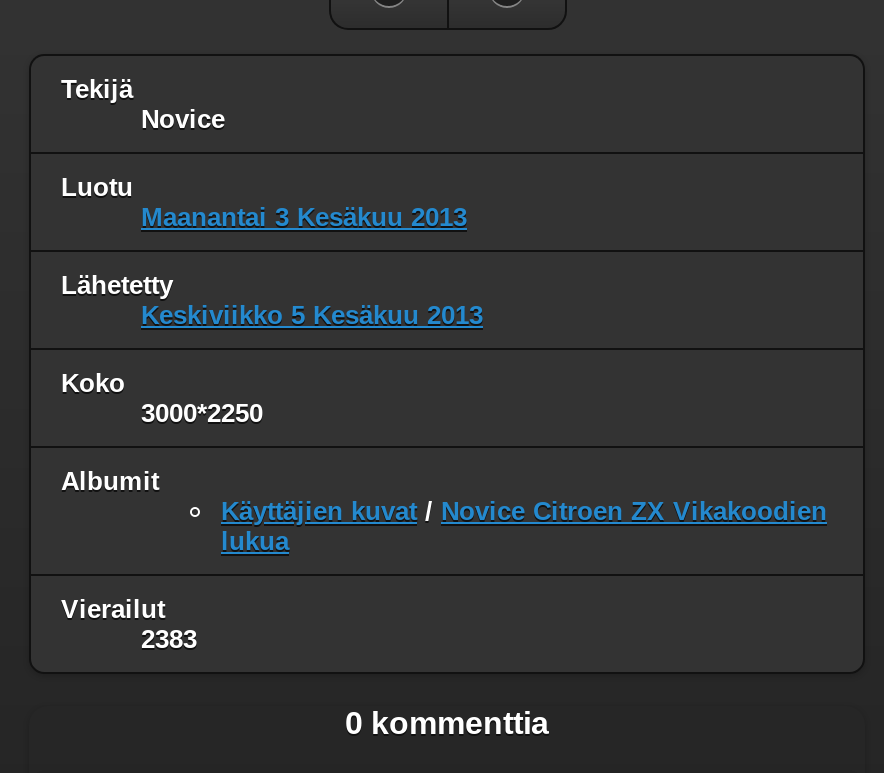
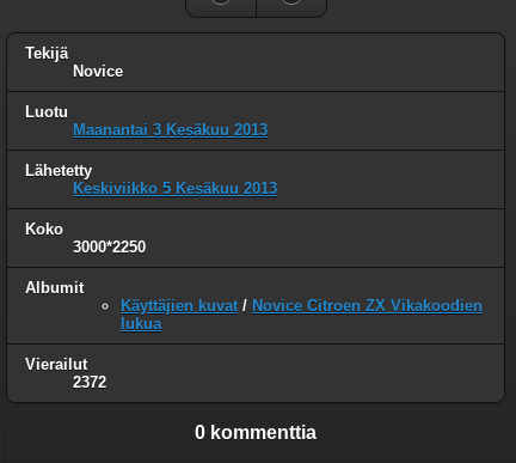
[141,624,197,654] 2383 -> [73,373,106,391] 2372

